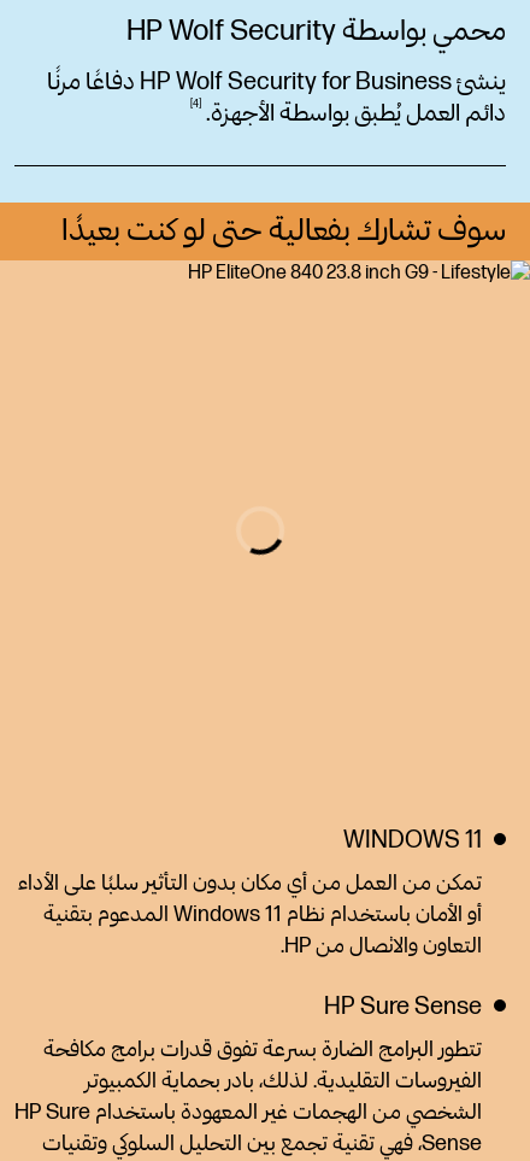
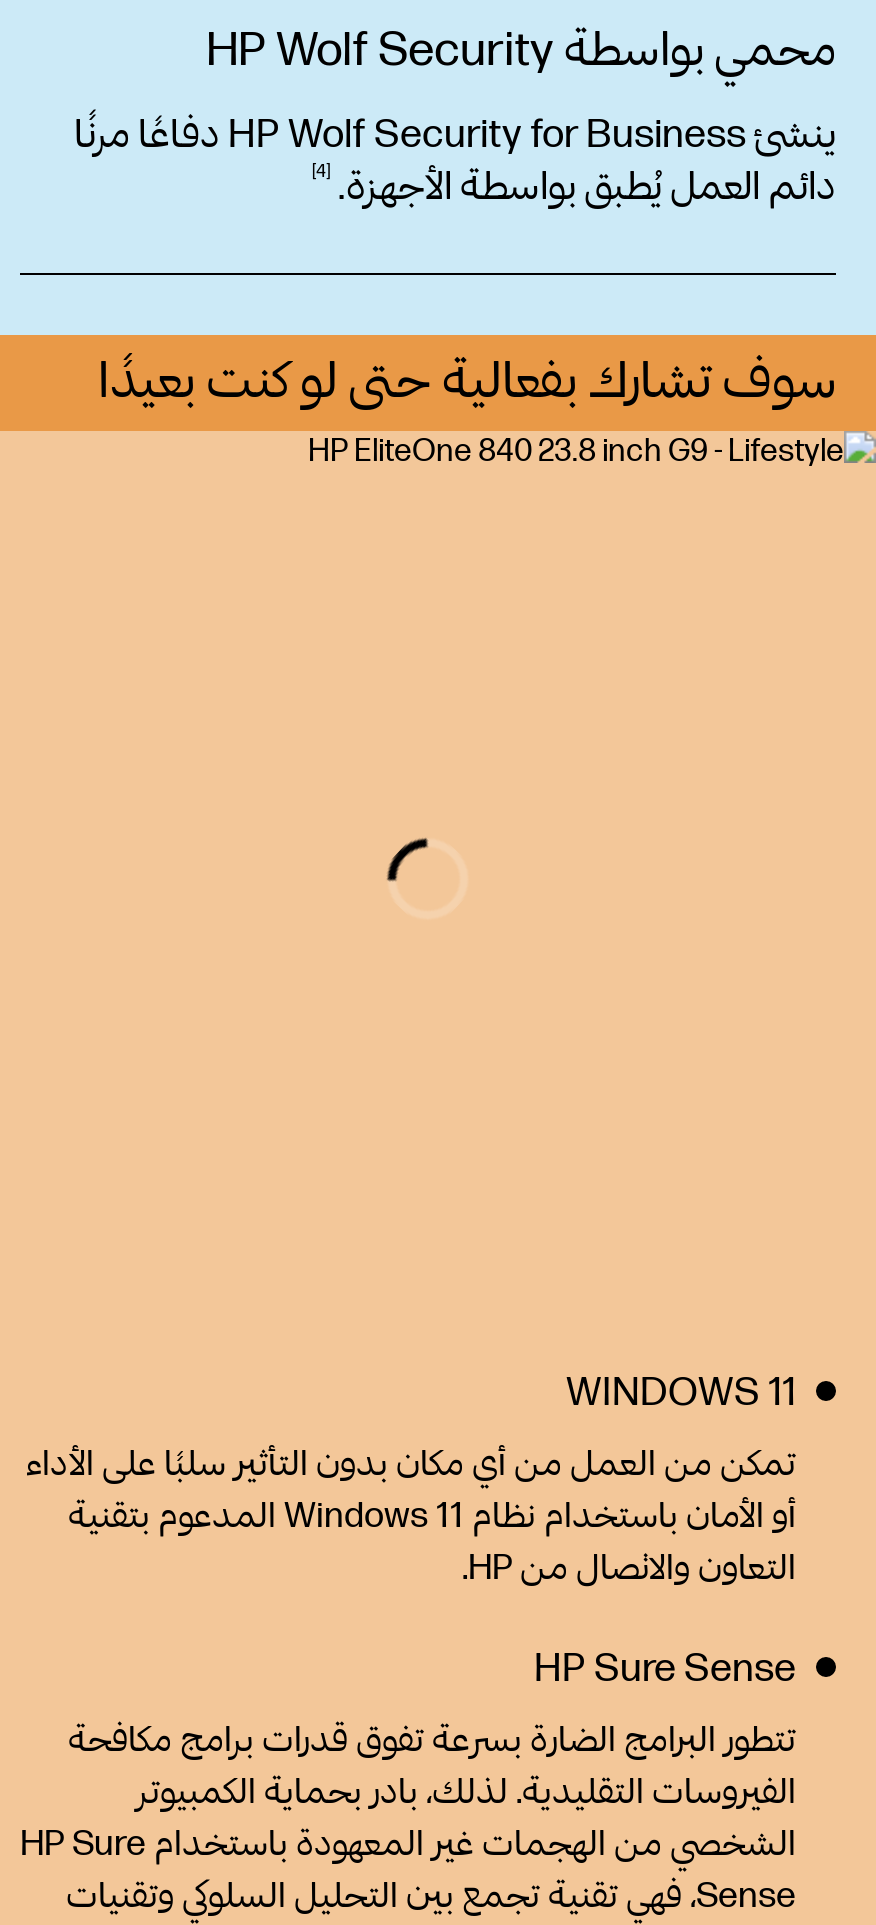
[236,506,283,556] [image] -> [386,837,464,919] [image]

